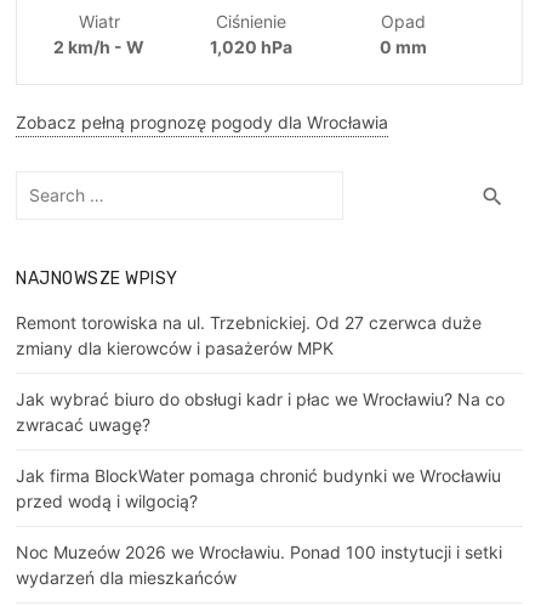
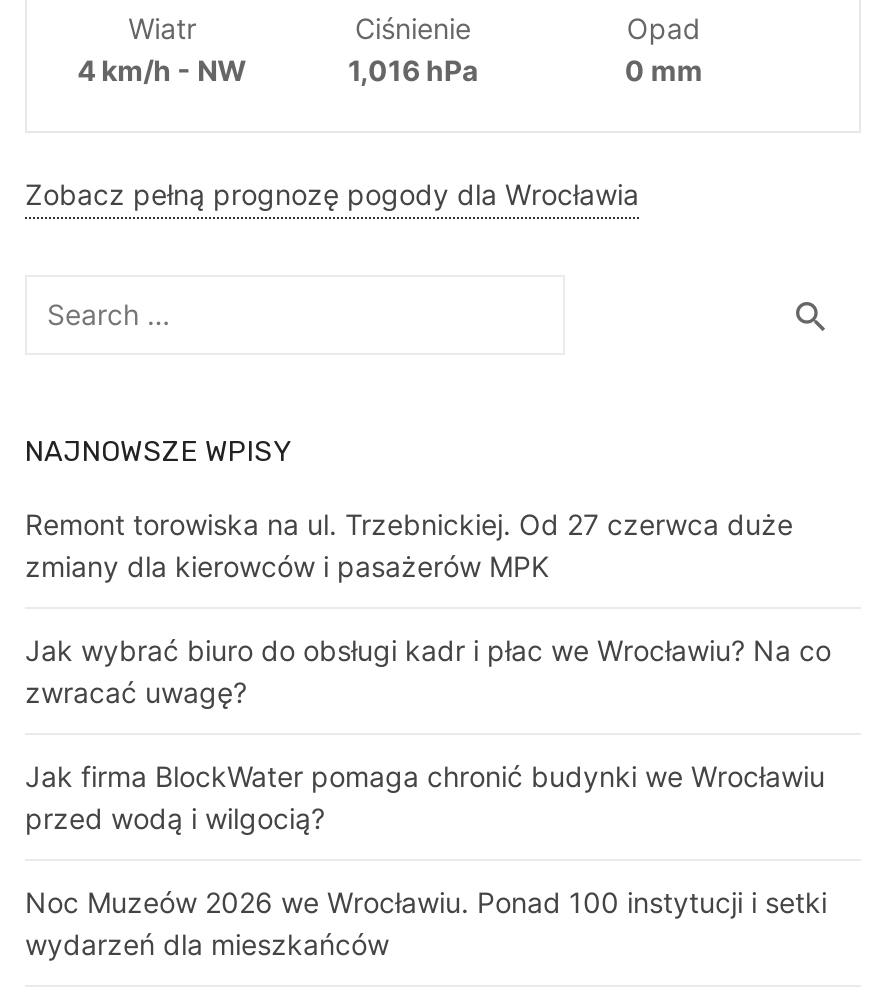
[54,36,145,57] 2 km/h - W -> [77,52,247,86] 4 km/h - NW
[210,36,292,57] 1,020 hPa -> [348,52,478,86] 1,016 hPa

